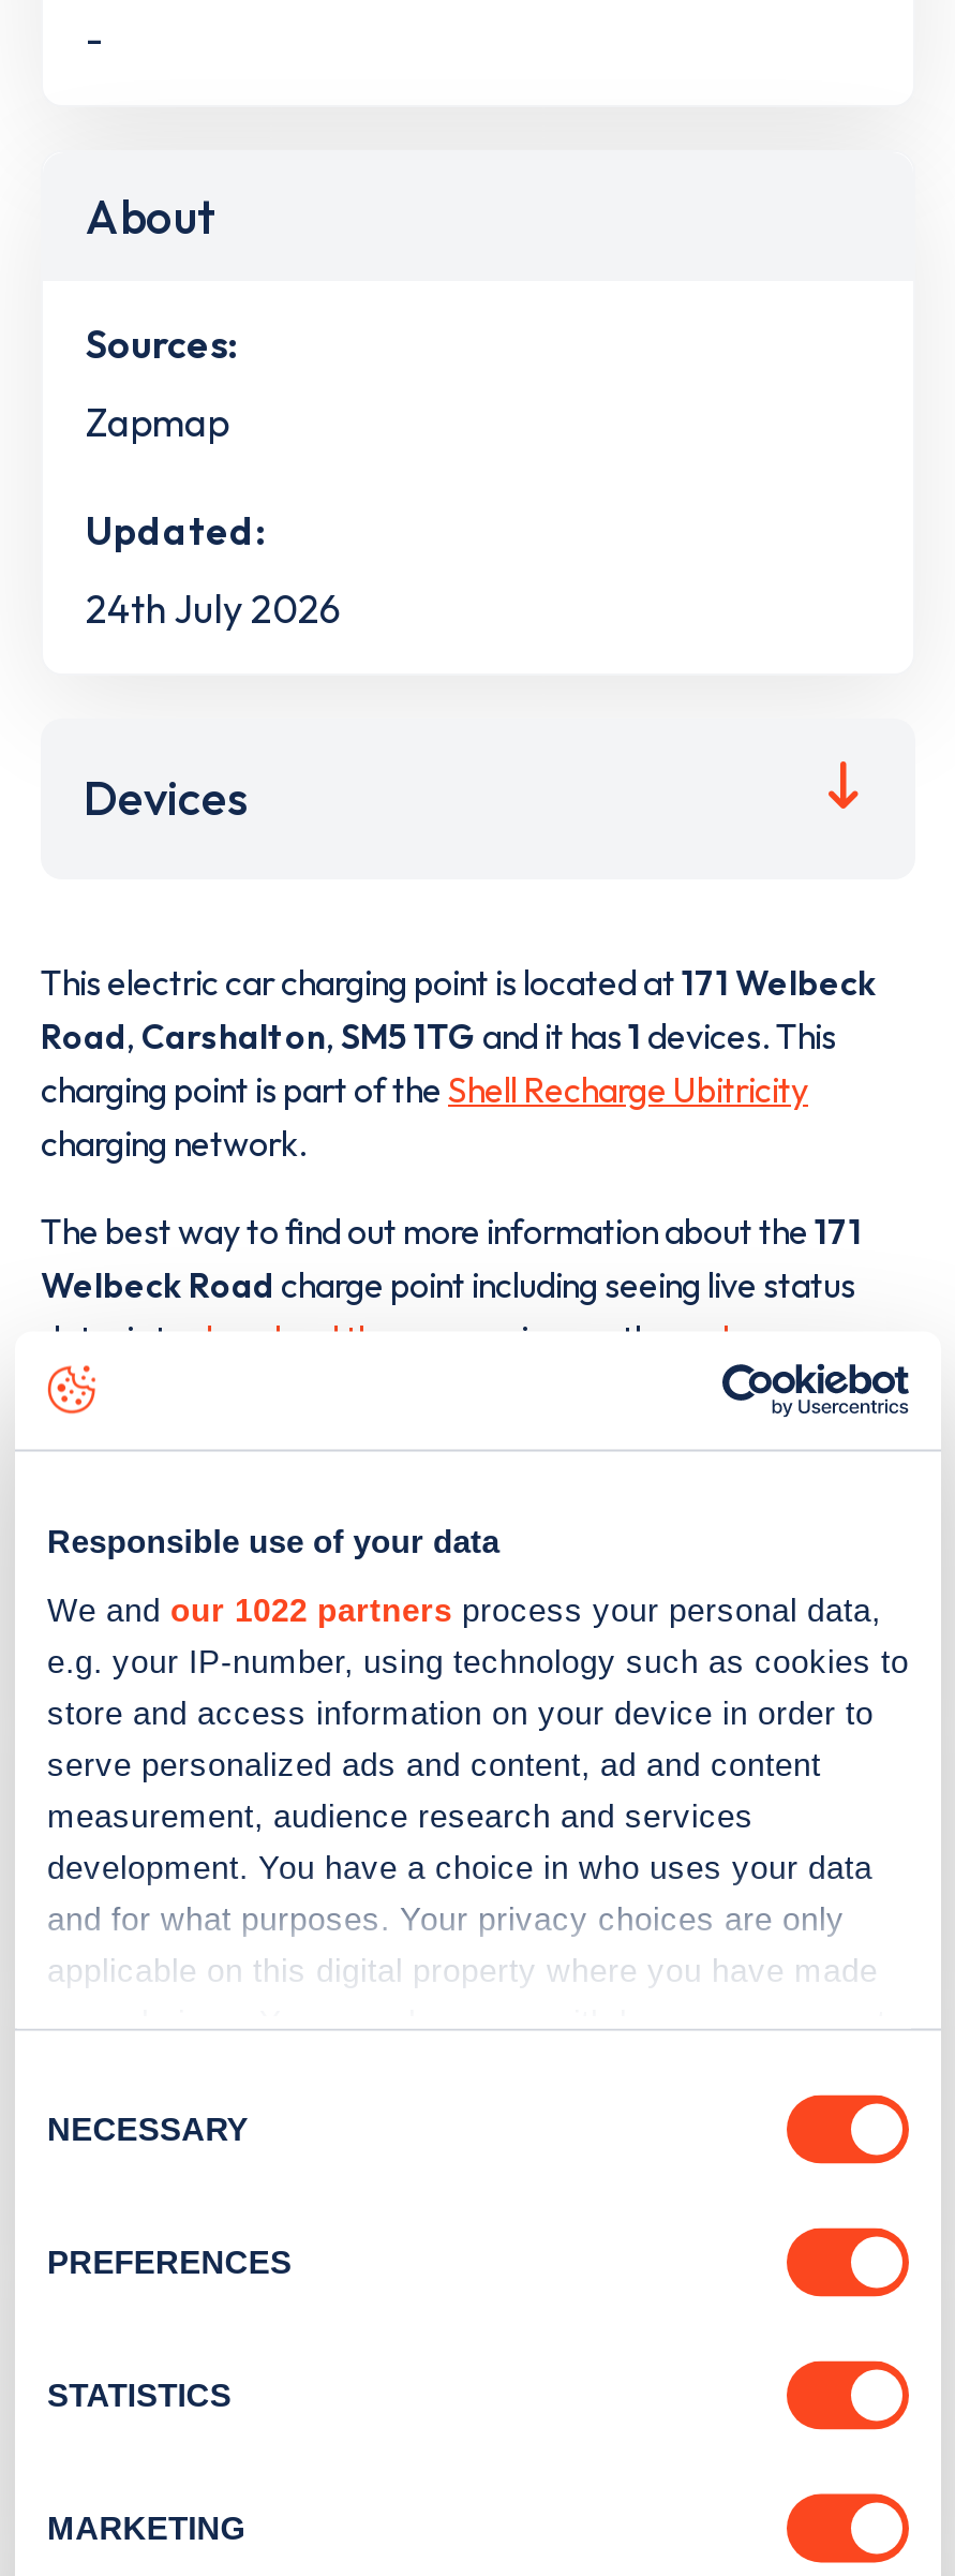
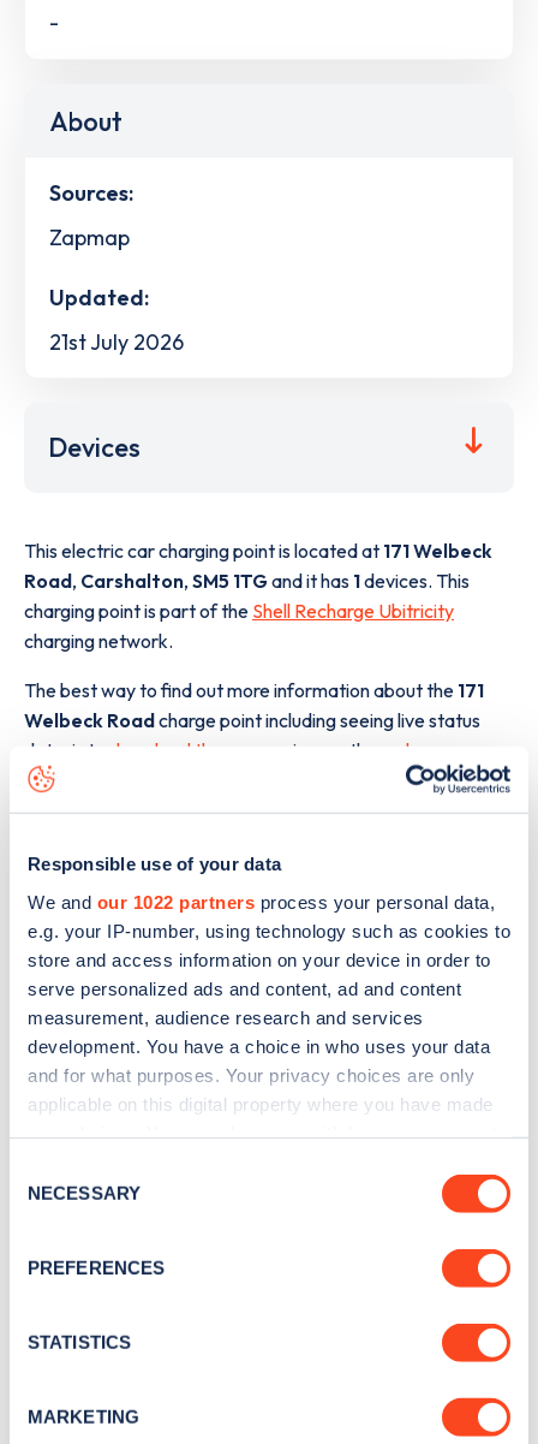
[86,584,341,634] 24th July 2026 -> [49,328,184,355] 21st July 2026

